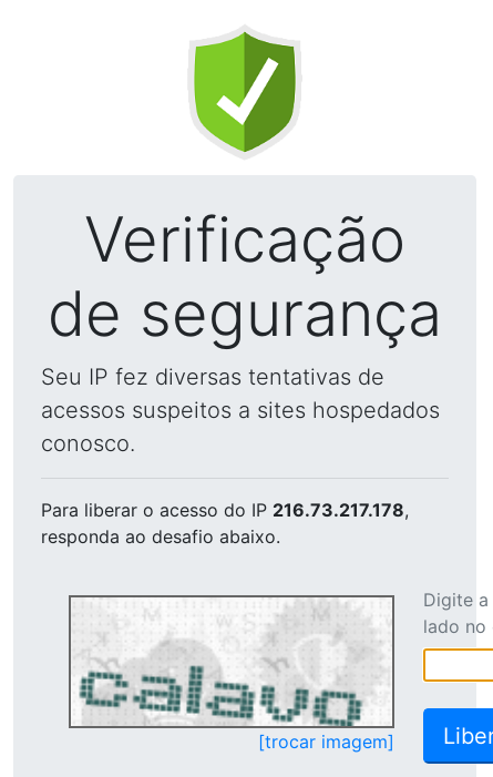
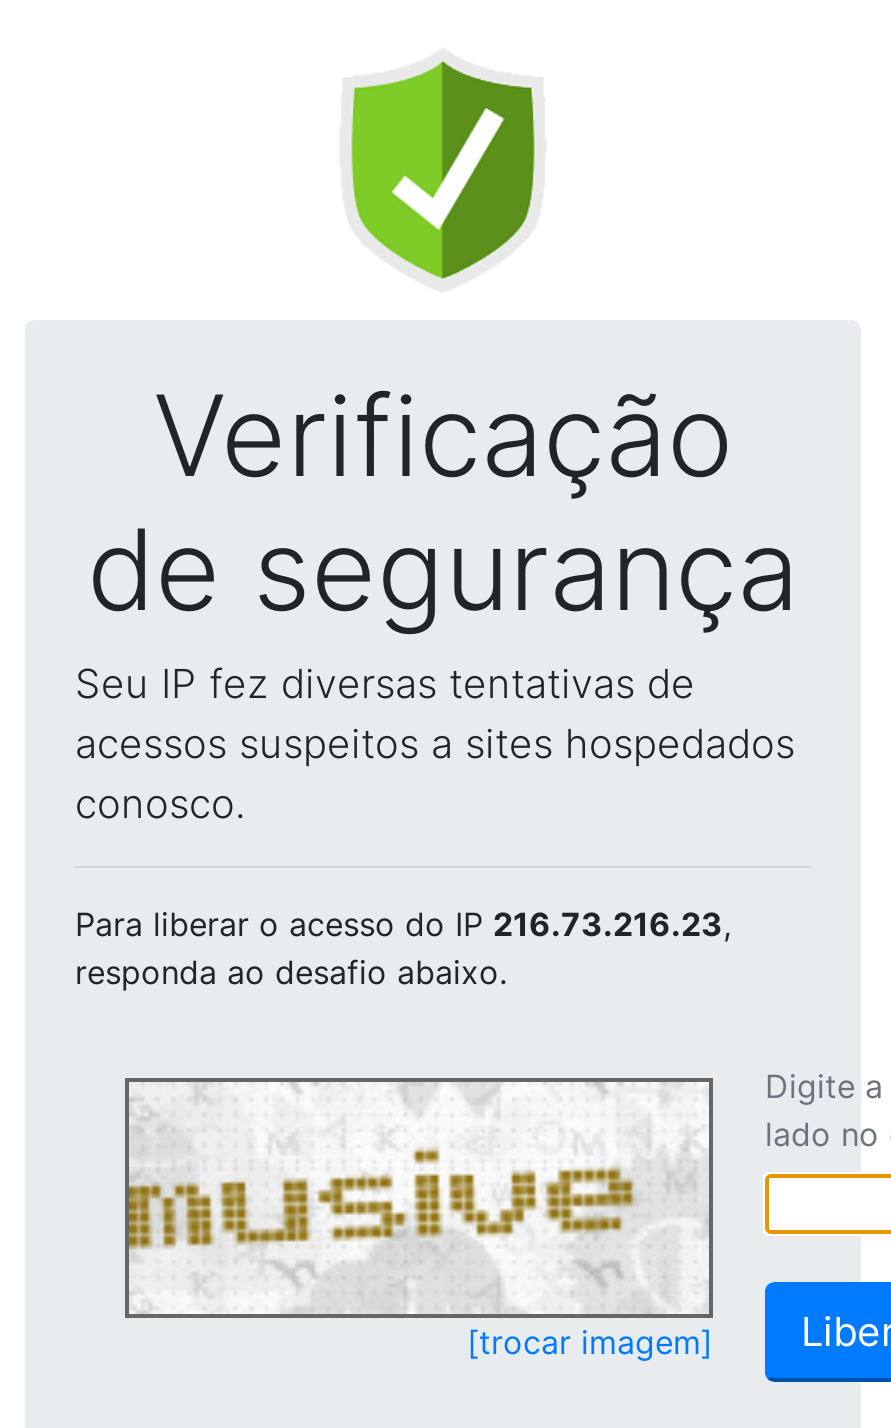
[41,499,409,521] Para liberar o acesso do IP 216.73.217.178, -> [75,904,731,944] Para liberar o acesso do IP 216.73.216.23,
[71,600,372,727] [image] -> [127,1088,669,1314] [image]

